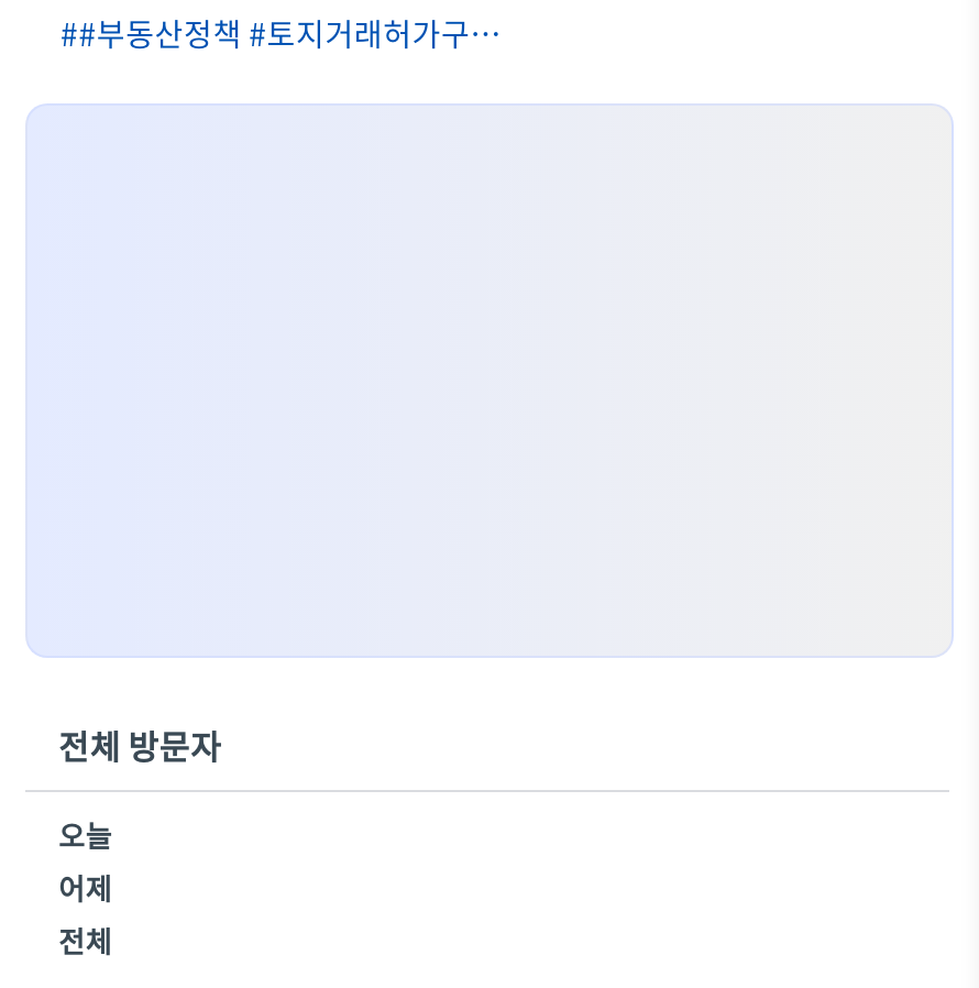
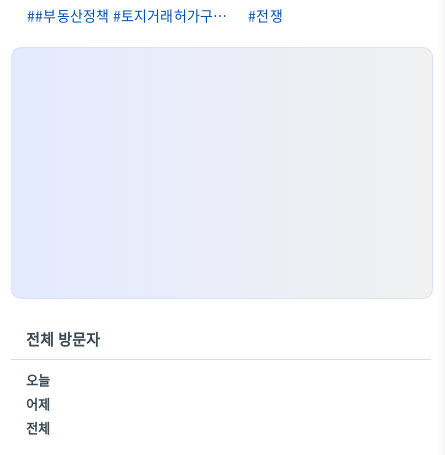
none -> [248,5,283,25] #전쟁

